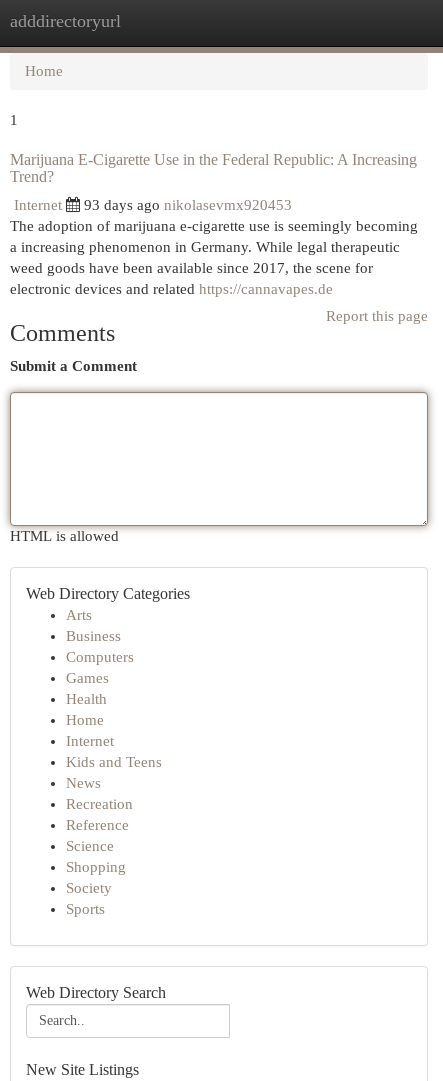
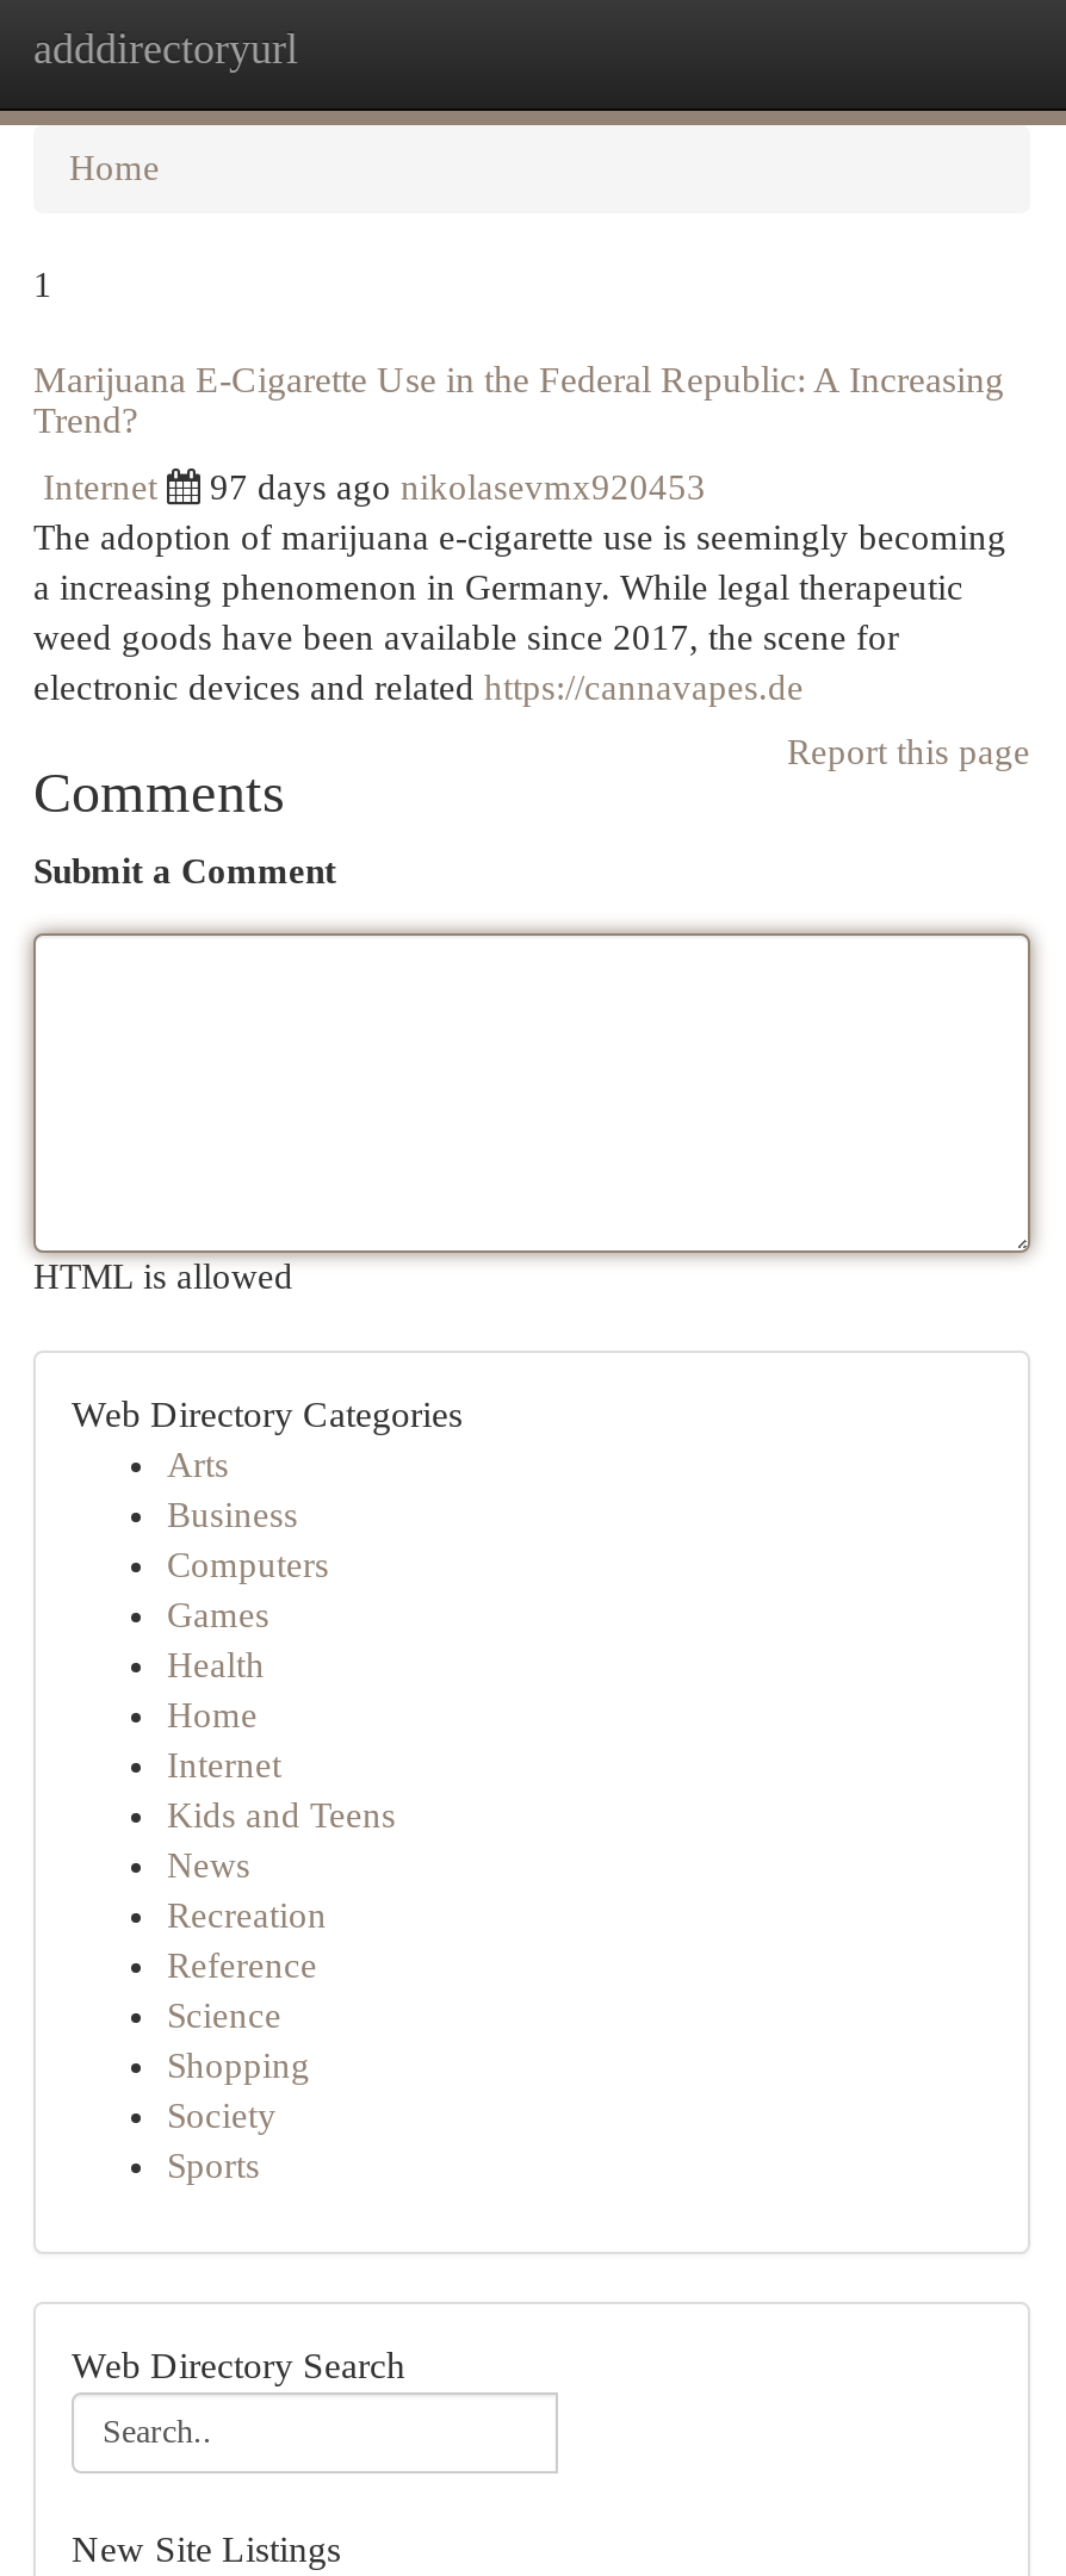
[84,197,292,213] 93 days ago nikolasevmx920453 -> [210,468,706,507] 97 days ago nikolasevmx920453

